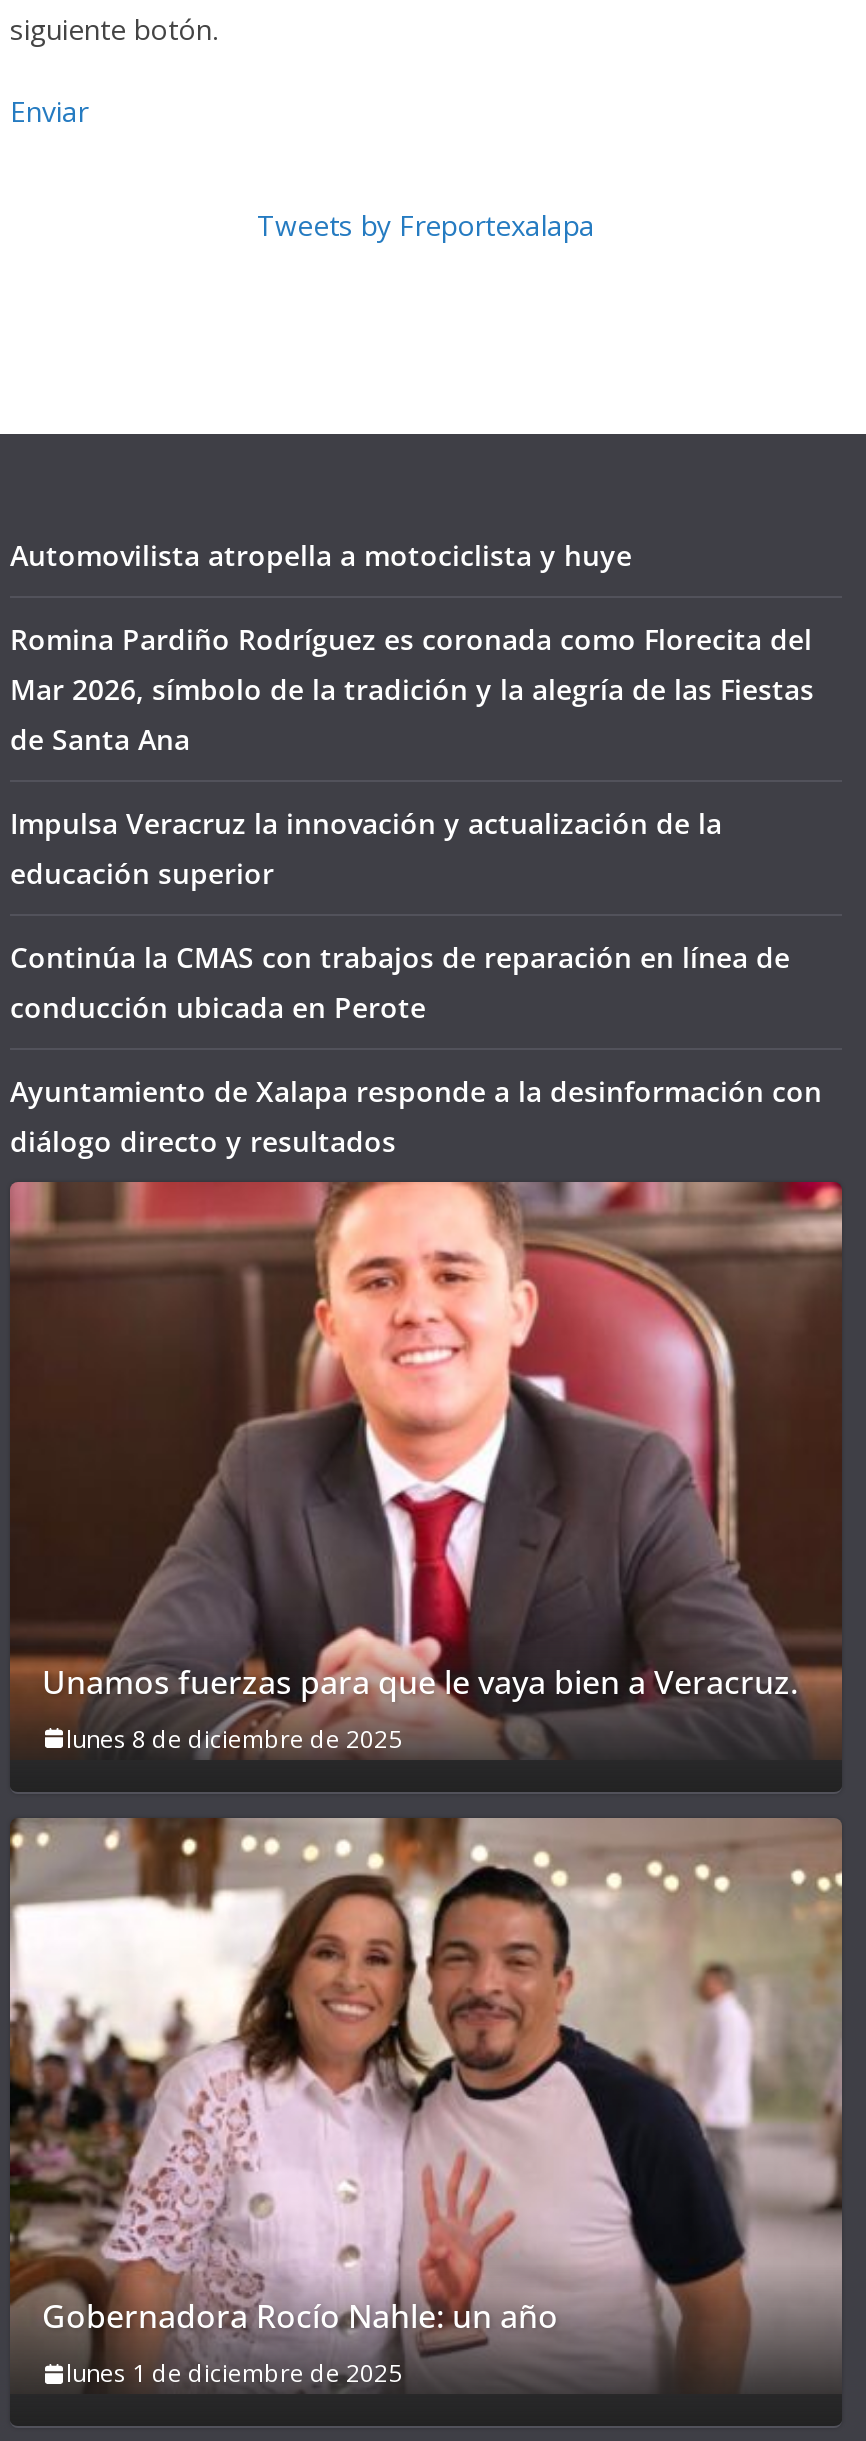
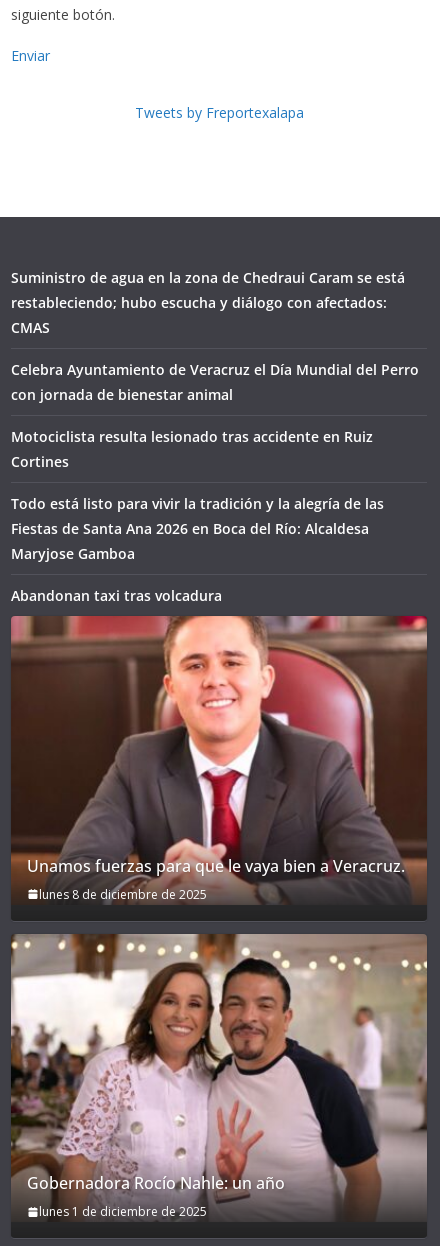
[10,536,632,574] Automovilista atropella a motociclista y huye -> [11,268,405,337] Suministro de agua en la zona de Chedraui Caram se está | restableciendo; hubo escucha y diálogo con afectados: | CMAS
[10,620,814,758] Romina Pardiño Rodríguez es coronada como Florecita del | Mar 2026, símbolo de la tradición y la alegría de las Fiestas | de Santa Ana -> [11,360,419,404] Celebra Ayuntamiento de Veracruz el Día Mundial del Perro | con jornada de bienestar animal
[10,804,722,892] Impulsa Veracruz la innovación y actualización de la | educación superior -> [11,427,373,471] Motociclista resulta lesionado tras accidente en Ruiz | Cortines
[10,938,790,1026] Continúa la CMAS con trabajos de reparación en línea de | conducción ubicada en Perote -> [11,494,384,563] Todo está listo para vivir la tradición y la alegría de las | Fiestas de Santa Ana 2026 en Boca del Río: Alcaldesa | Maryjose Gamboa
[10,1072,822,1160] Ayuntamiento de Xalapa responde a la desinformación con | diálogo directo y resultados -> [11,586,222,605] Abandonan taxi tras volcadura

